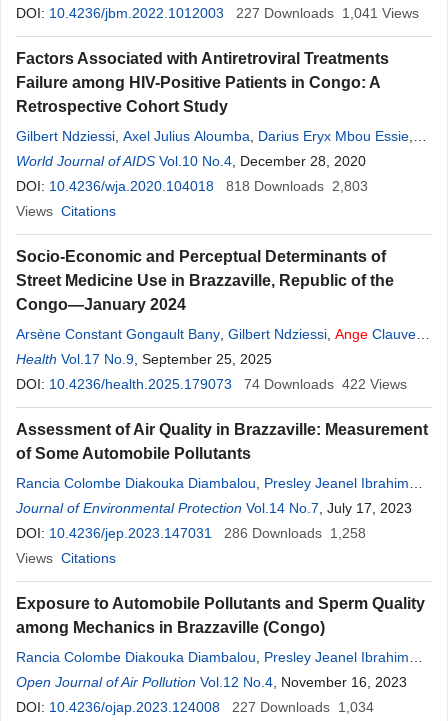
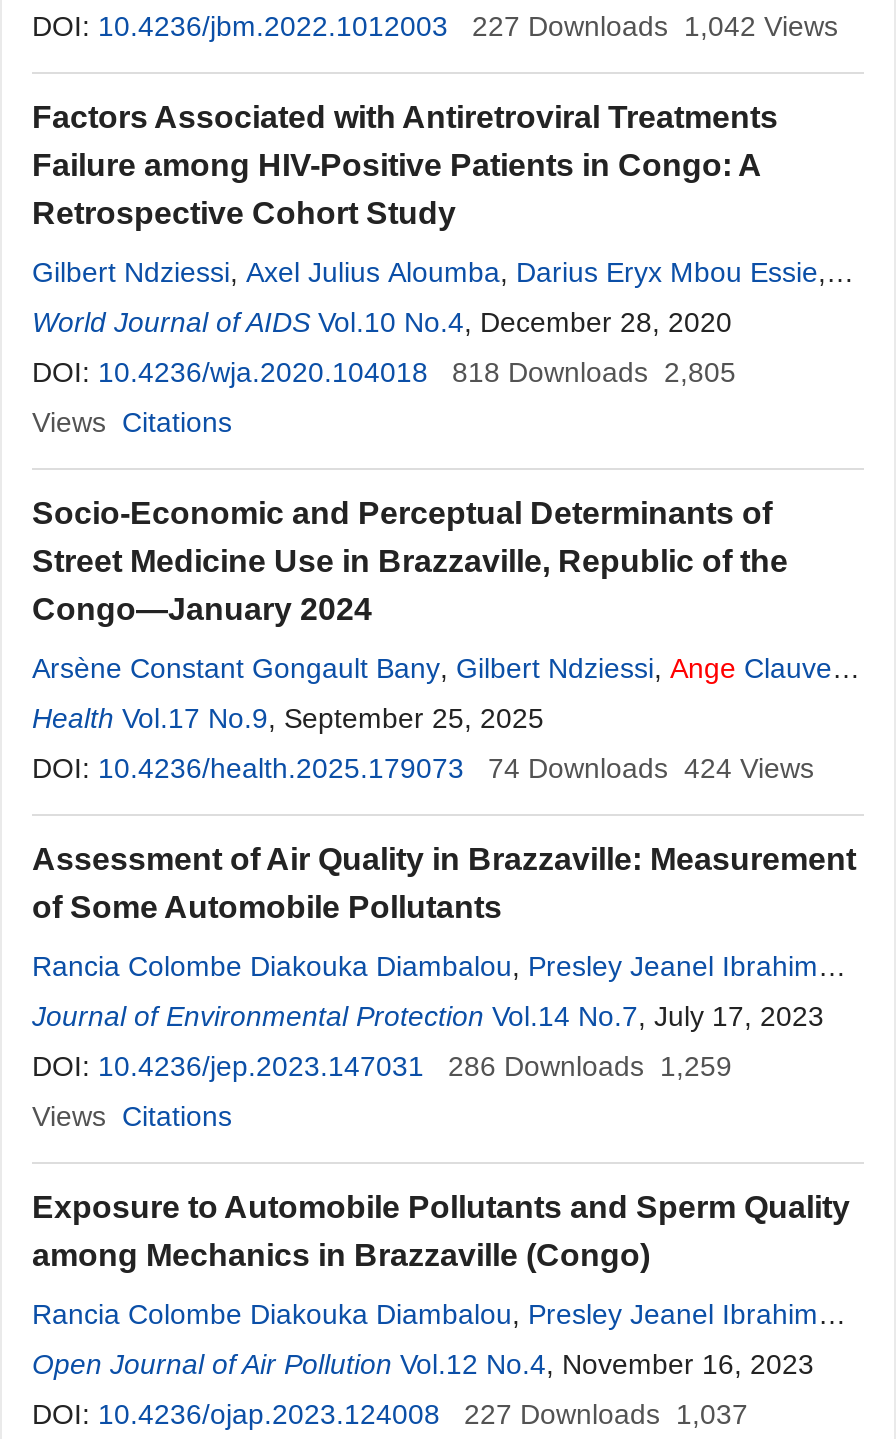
[236,5,419,21] 227 Downloads 1,041 Views -> [472,10,838,42] 227 Downloads 1,042 Views
[226,178,368,194] 818 Downloads 2,803 -> [452,356,736,388] 818 Downloads 2,805
[244,376,407,392] 74 Downloads 422 Views -> [488,752,814,784] 74 Downloads 424 Views
[224,525,366,541] 286 Downloads 1,258 -> [448,1050,732,1082] 286 Downloads 1,259
[232,699,374,715] 227 Downloads 1,034 -> [464,1398,748,1430] 227 Downloads 1,037

